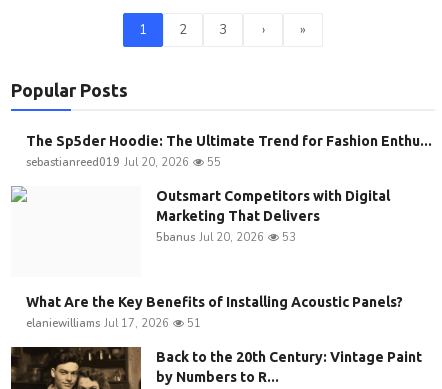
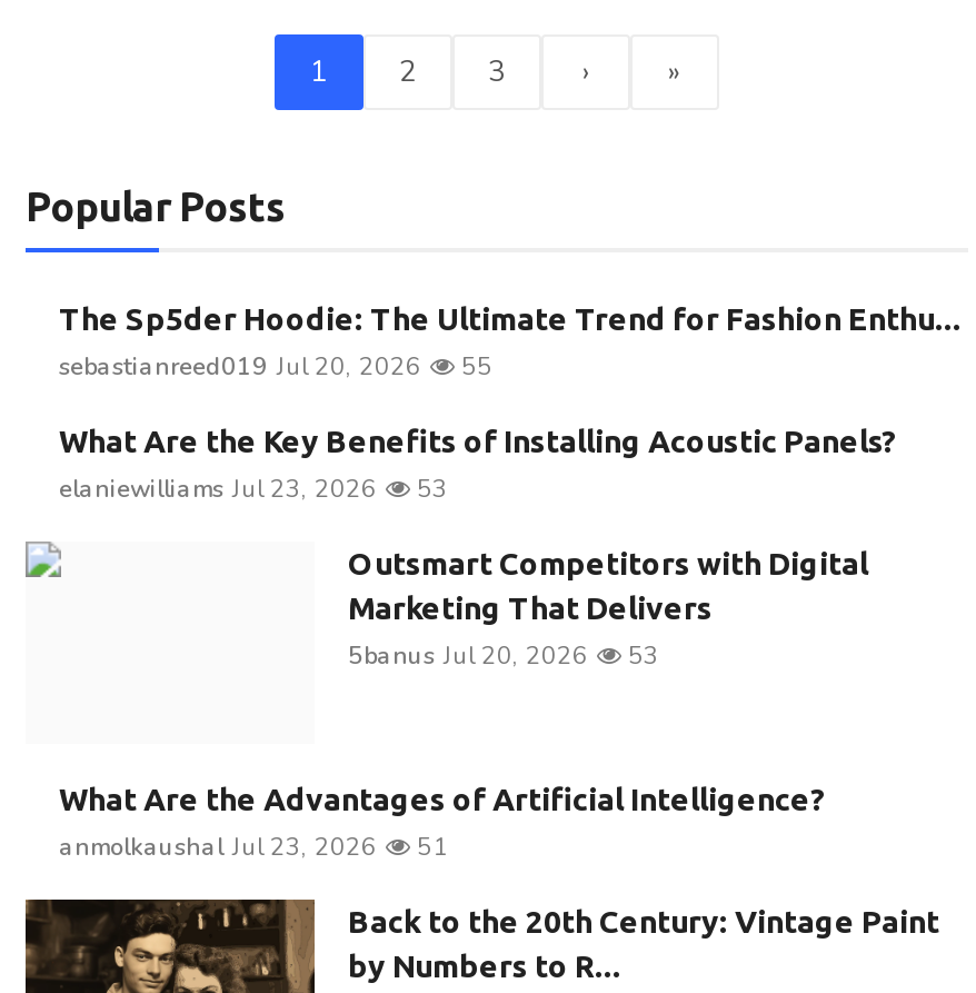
none -> [59,473,448,506] elaniewilliams Jul 23, 2026 | 53
moved [26,294,403,310] -> [59,424,897,459]: What Are the Key Benefits of Installing Acoustic Panels?
[26,316,169,331] elaniewilliams Jul 17, 2026 -> [59,782,826,864] What Are the Advantages of Artificial Intelligence? | anmolkaushal Jul 23, 2026

